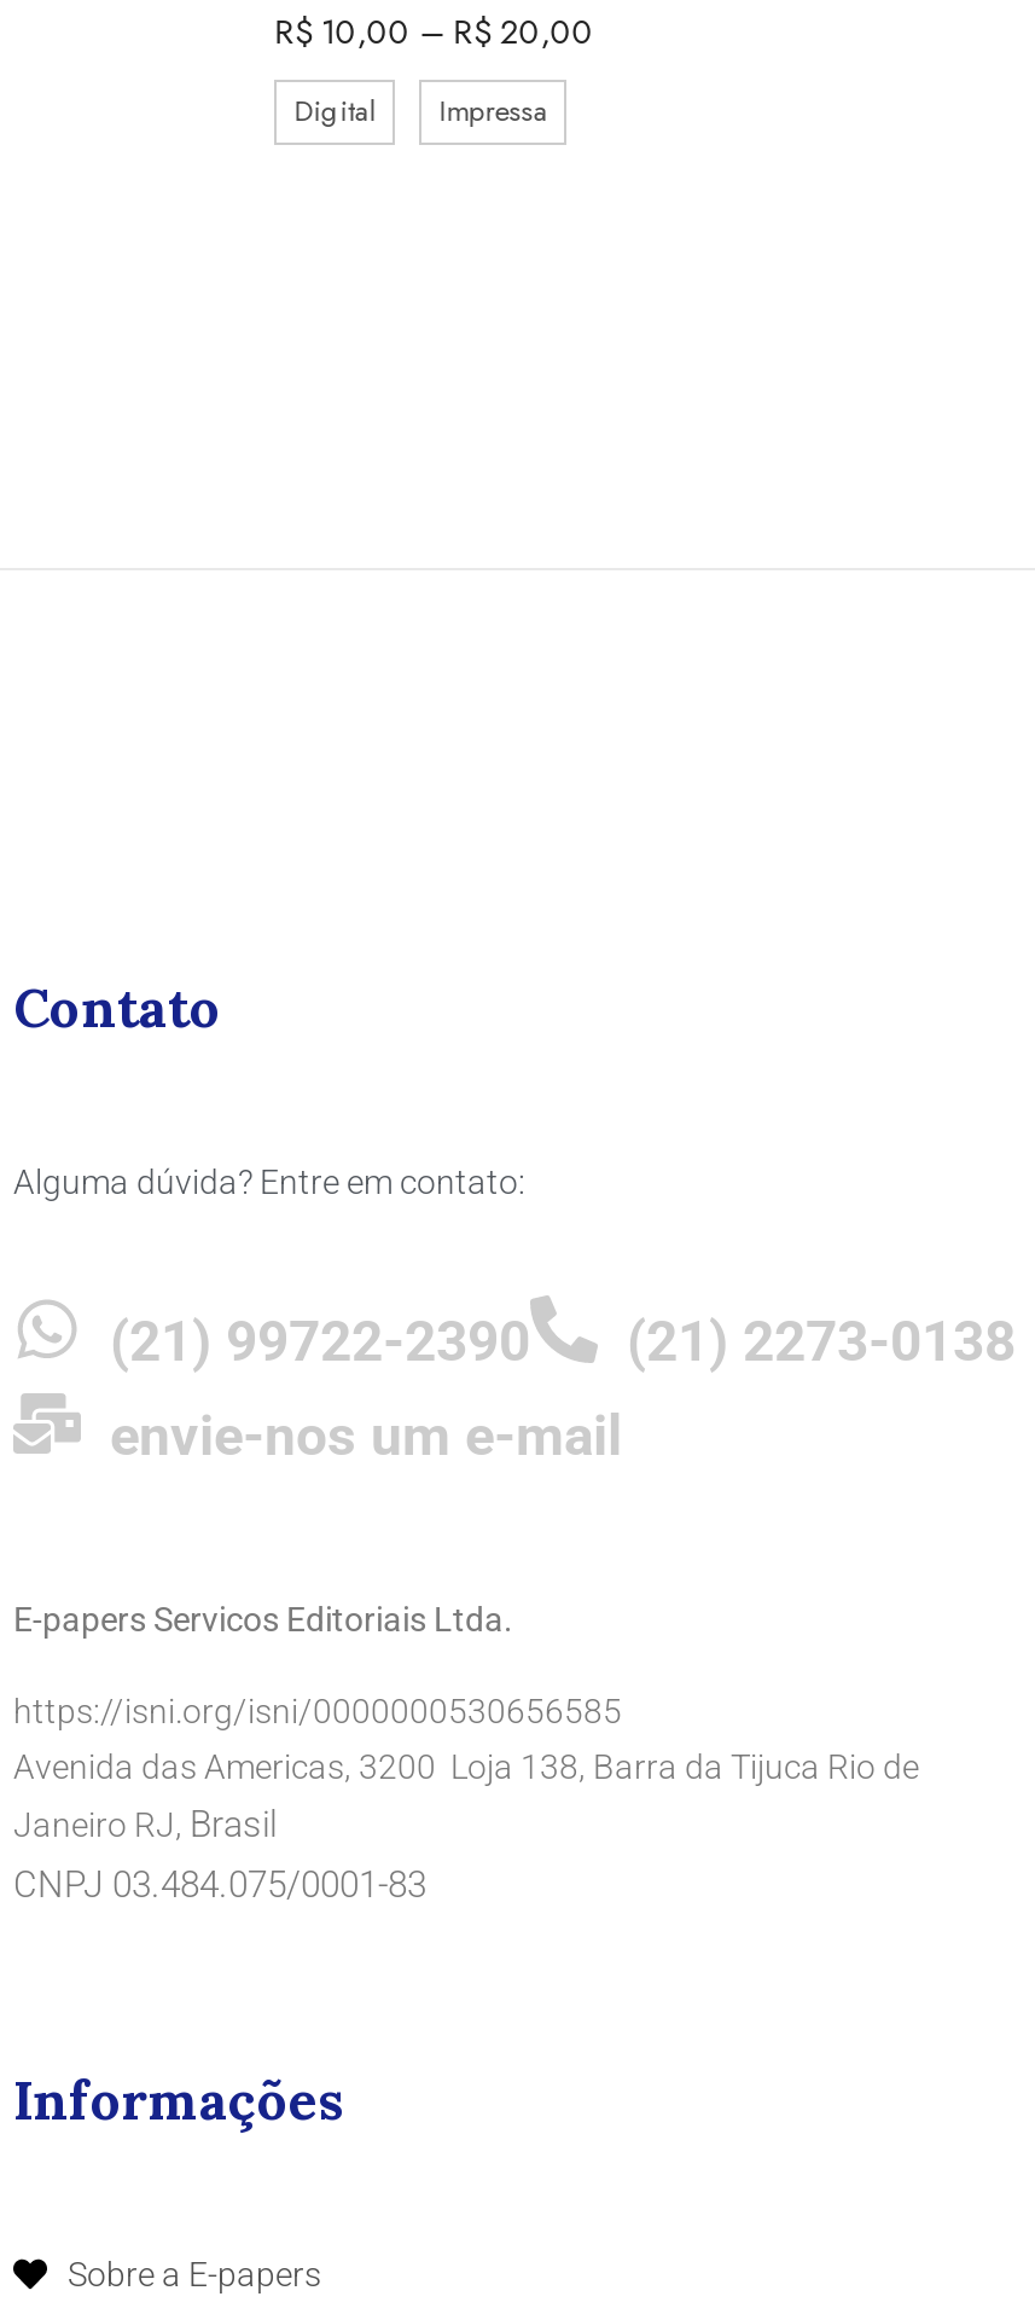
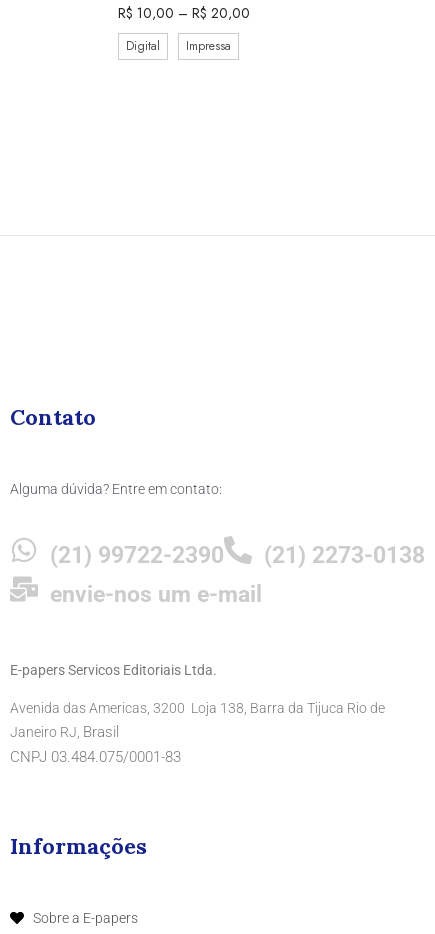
[13,1691,622,1730] https://isni.org/isni/0000000530656585 -> none

